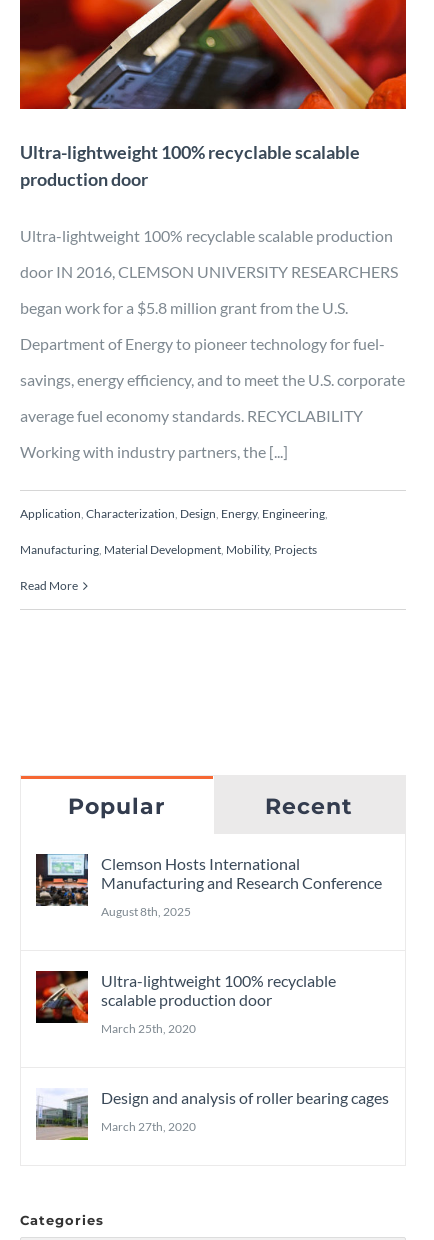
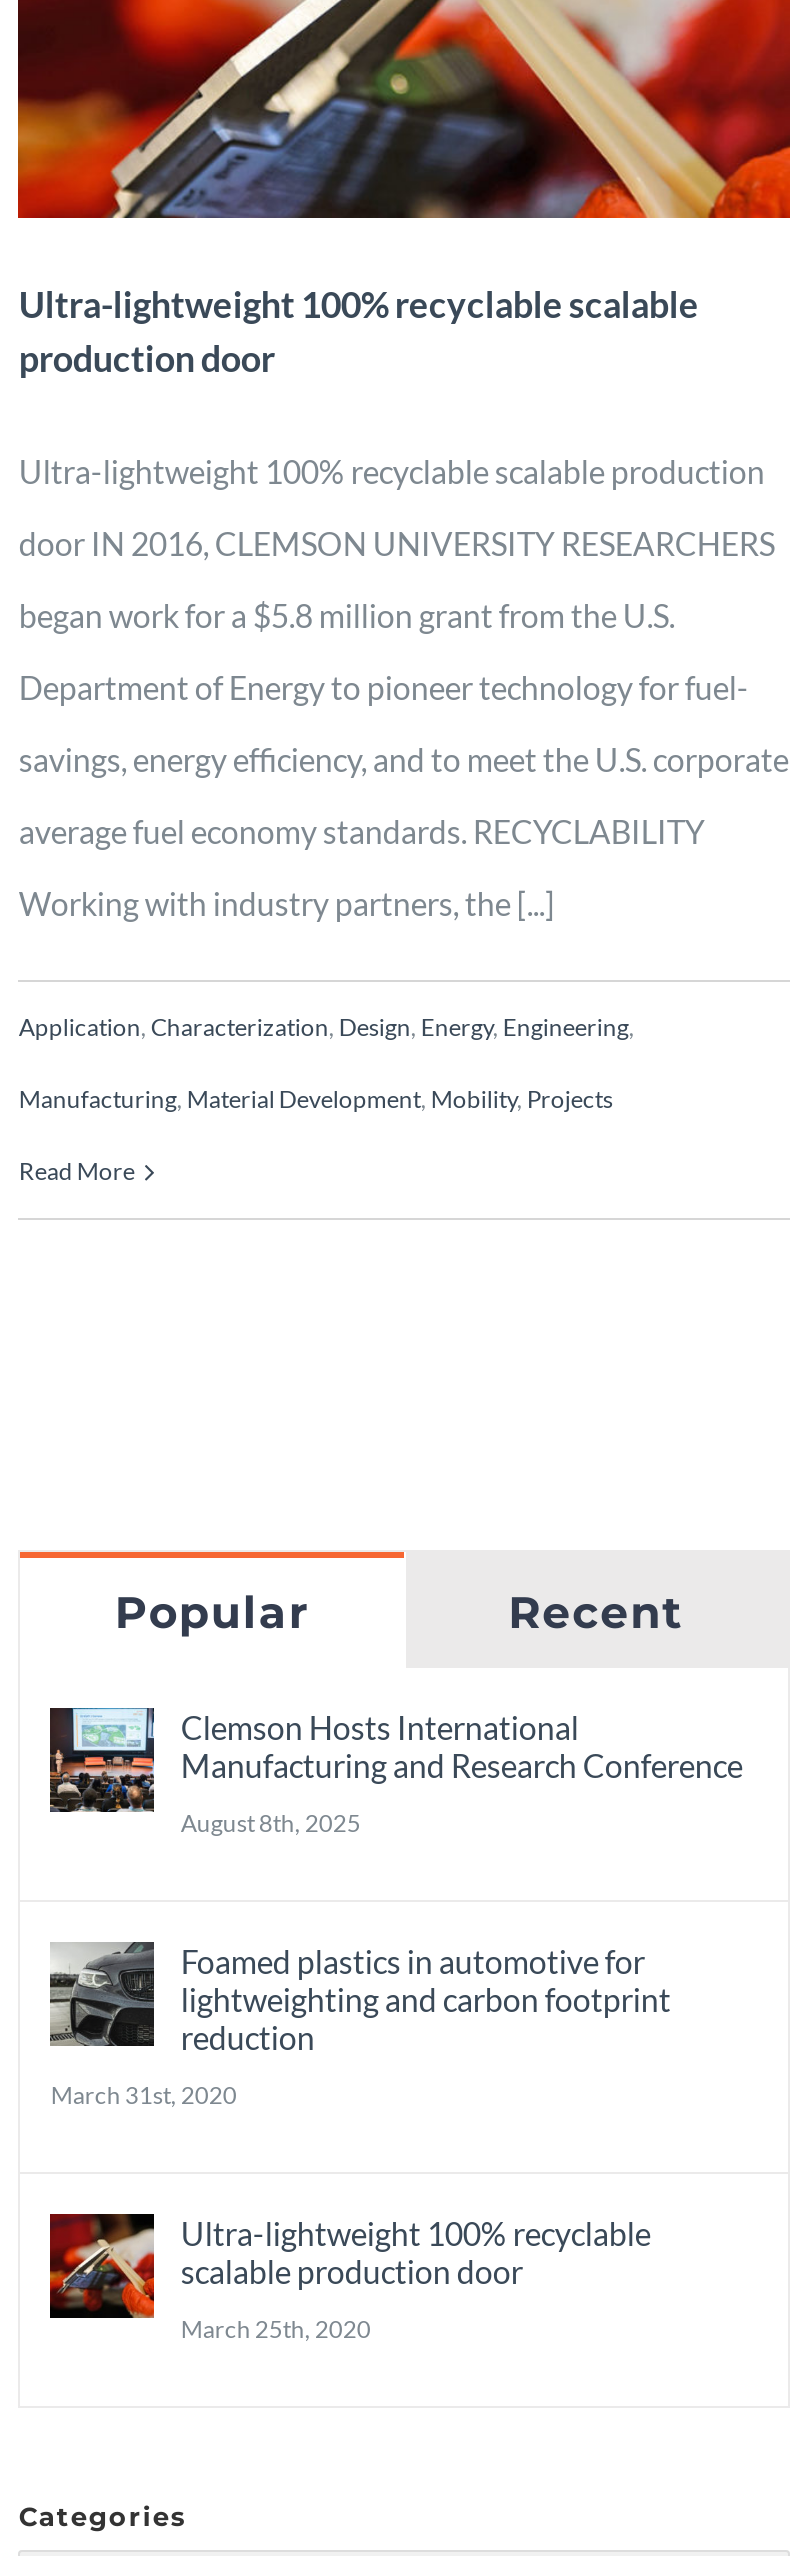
none -> [50,1942,671,2111] [image] | Foamed plastics in automotive for | lightweighting and carbon footprint | reduction | March 31st, 2020
moved [34,970,336,1036] -> [46,2212,651,2345]: [image] | Ultra-lightweight 100% recyclable | scalable production door | March 25th, 2020
[35,1088,389,1141] [image] | Design and analysis of roller bearing cages | March 27th, 2020 -> none

